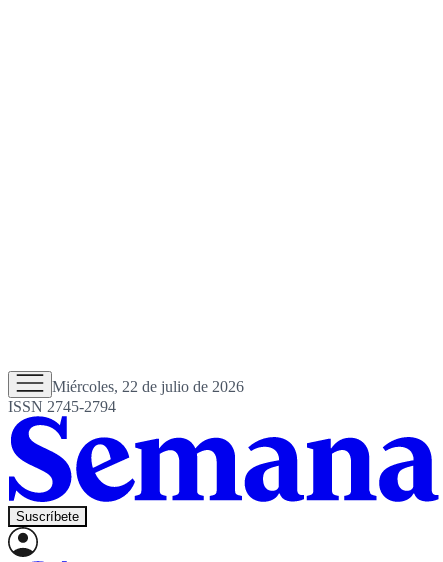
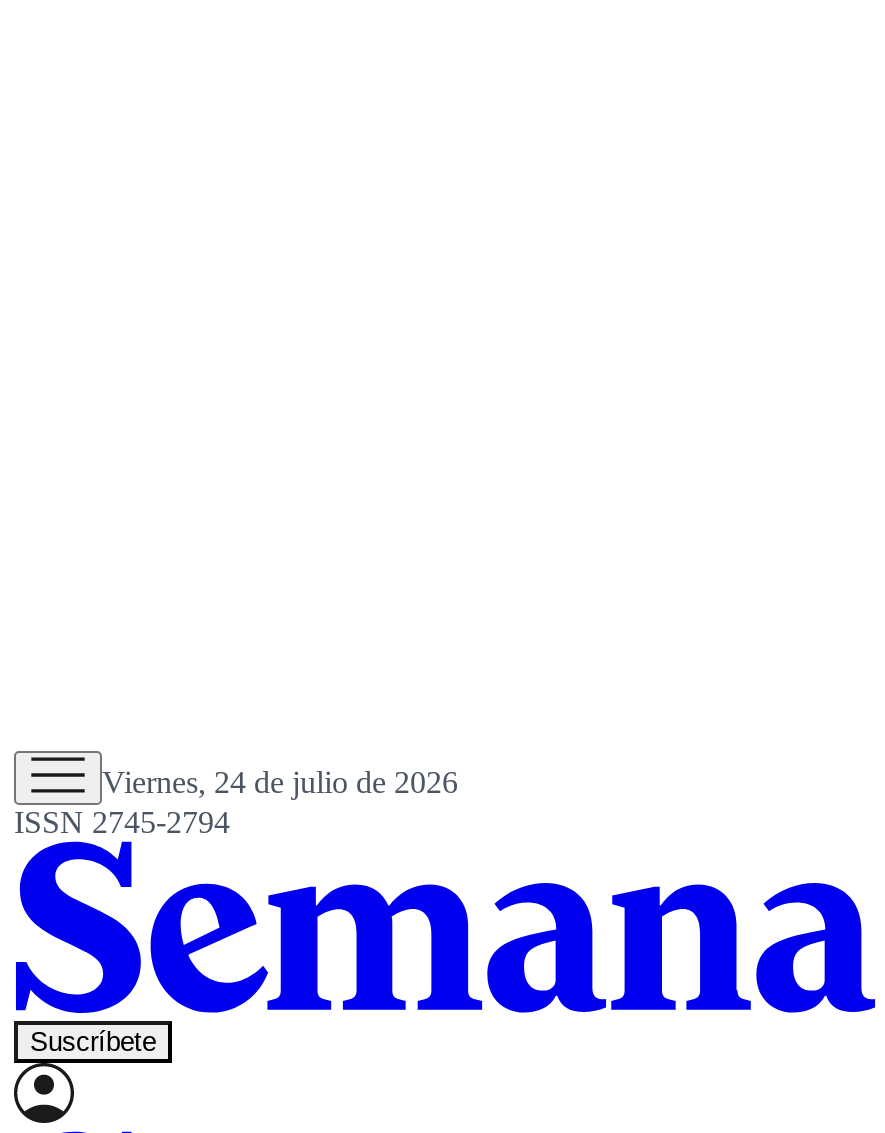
[52,378,244,395] Miércoles, 22 de julio de 2026 -> [102,765,458,799] Viernes, 24 de julio de 2026

